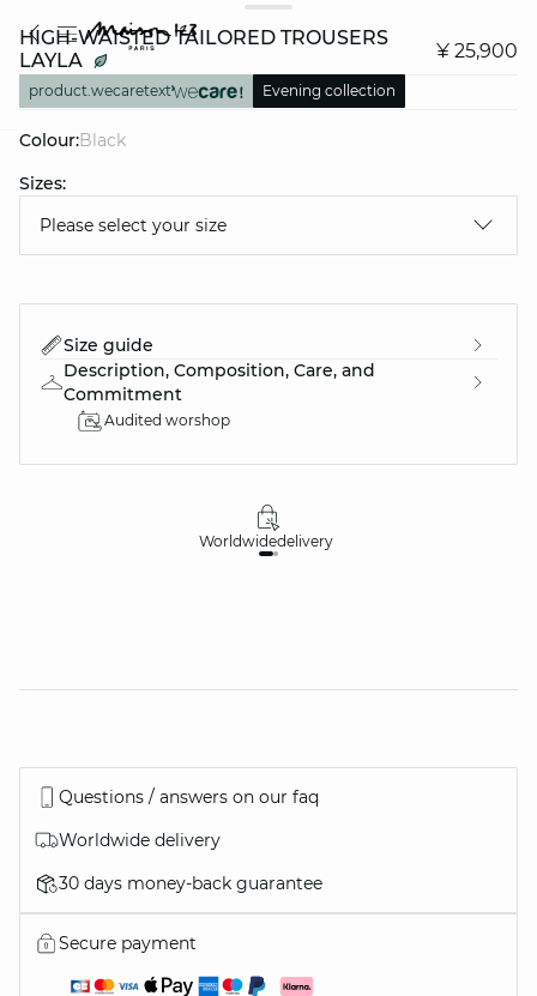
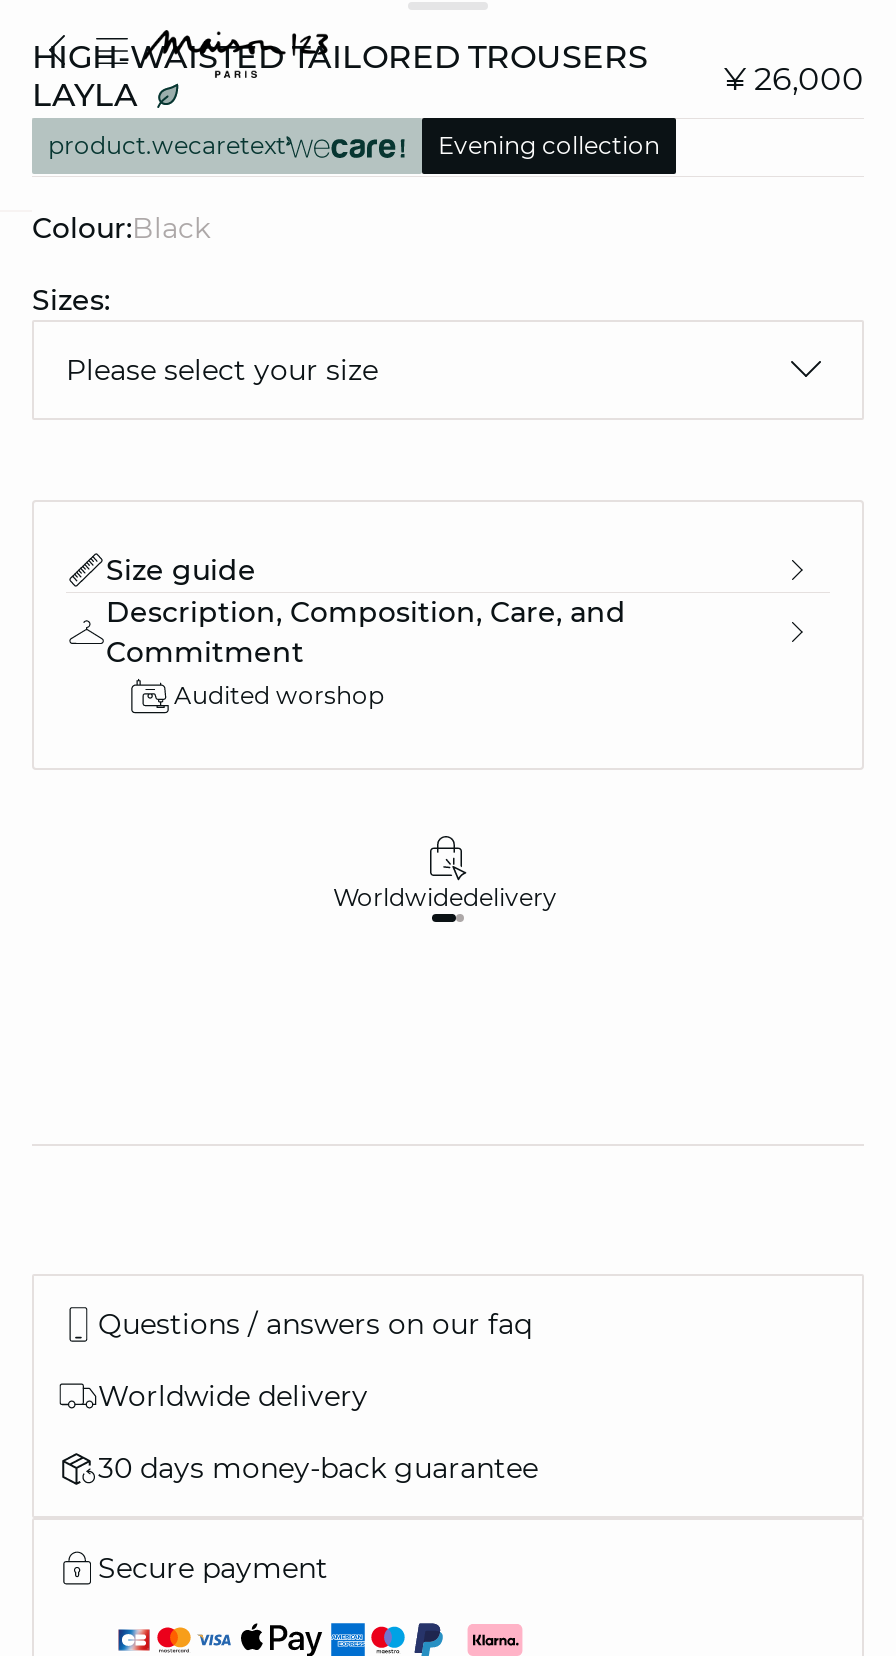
[436,39,518,62] ¥ 25,900 -> [724,59,864,97] ¥ 26,000

